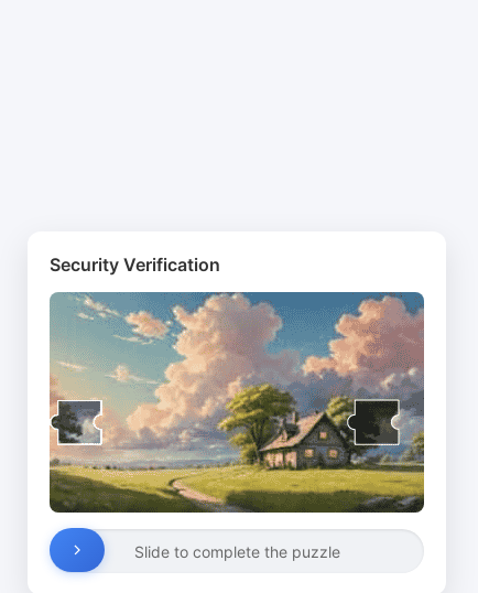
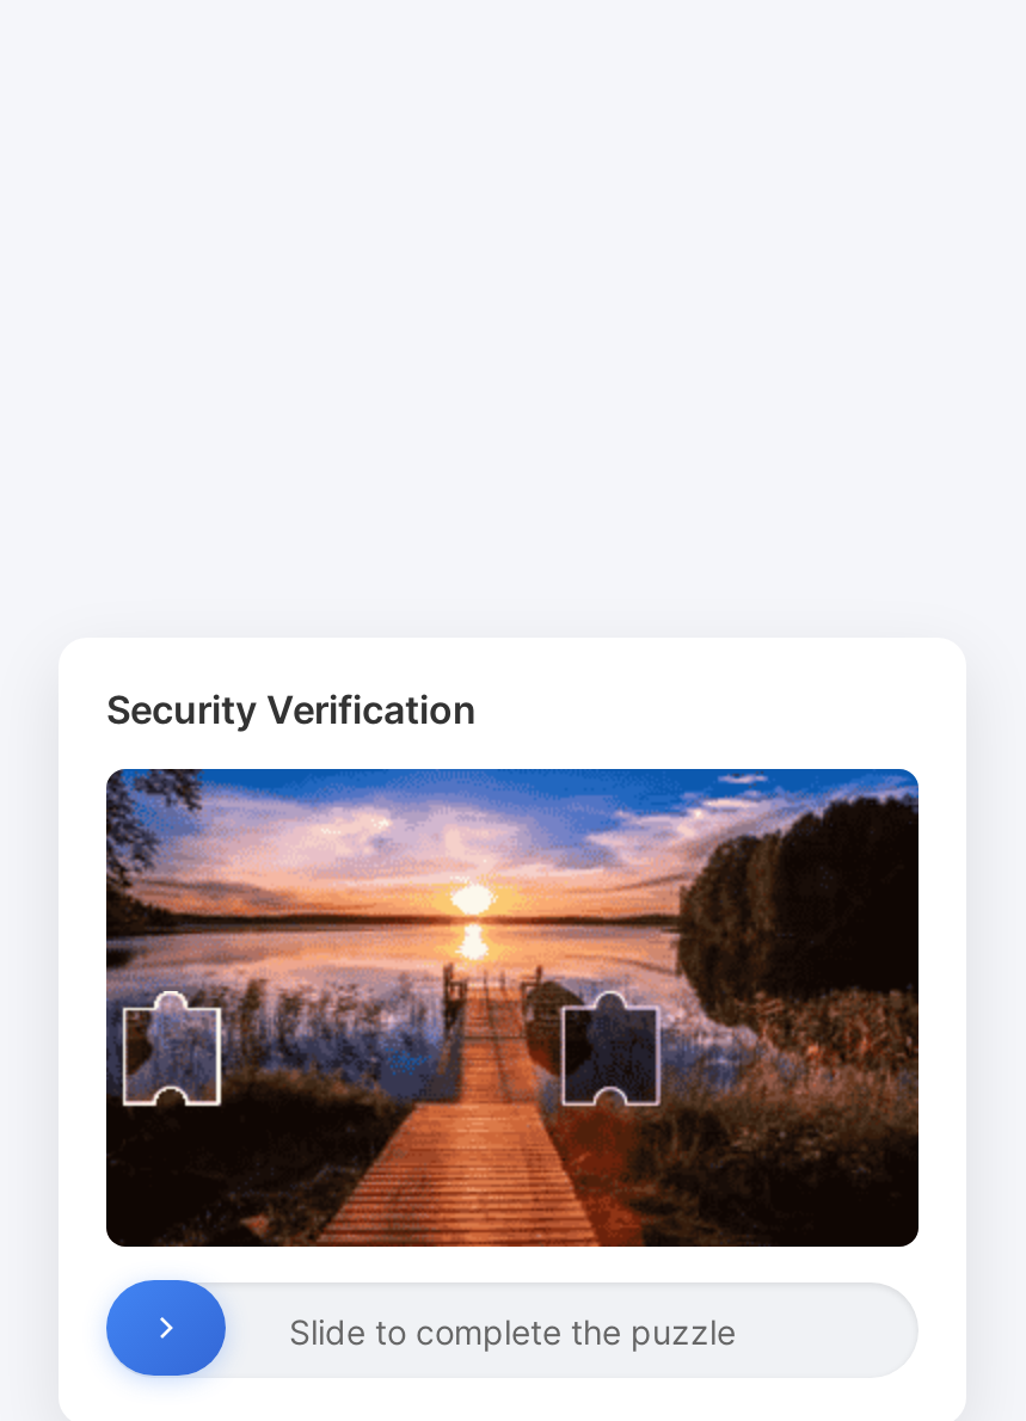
[48,291,425,514] [image] -> [104,767,921,1249] [image]

